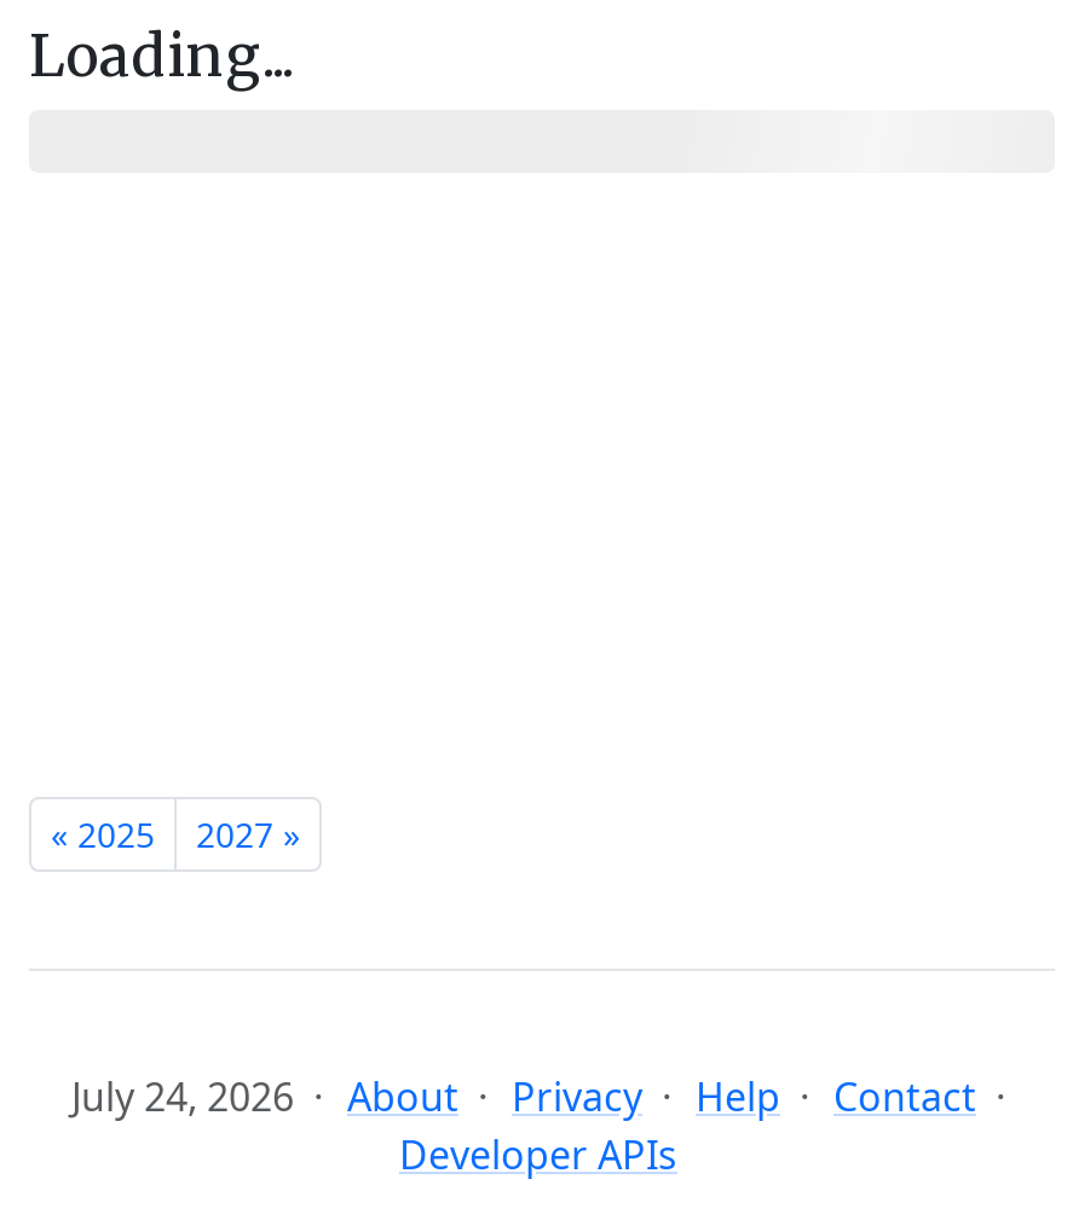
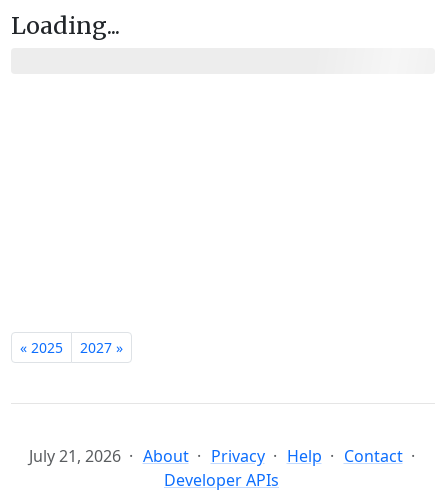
[71,1070,976,1123] July 24, 2026 About Privacy Help Contact -> [28,445,402,467] July 21, 2026 About Privacy Help Contact

